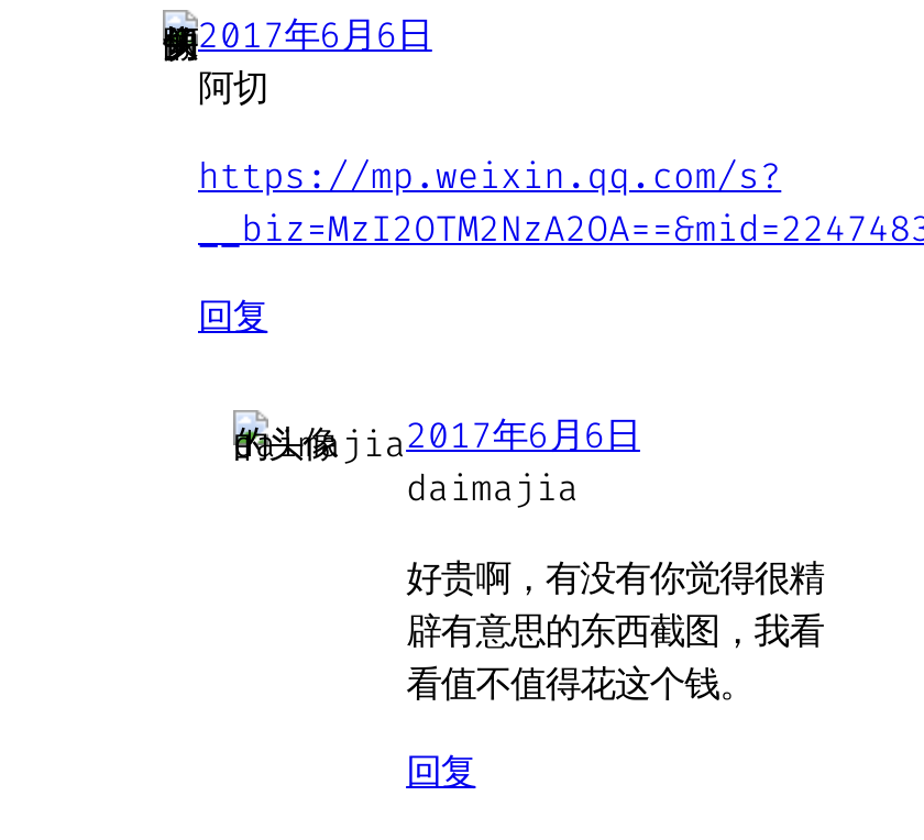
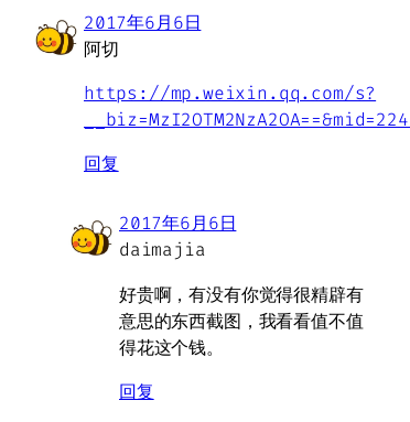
[231,408,312,500] [image] -> [64,210,104,257] [image]

